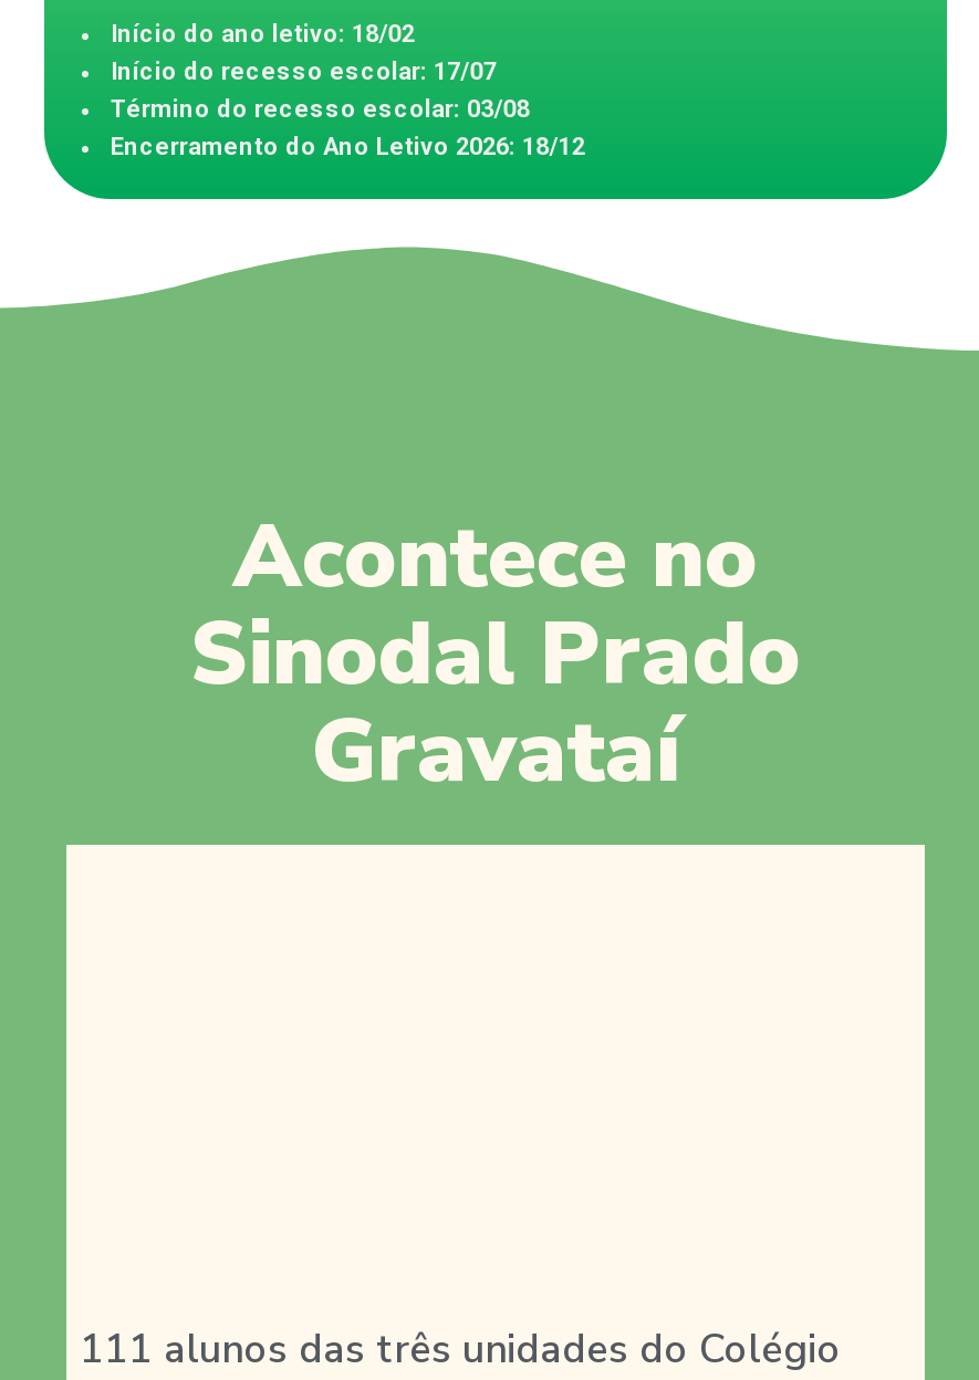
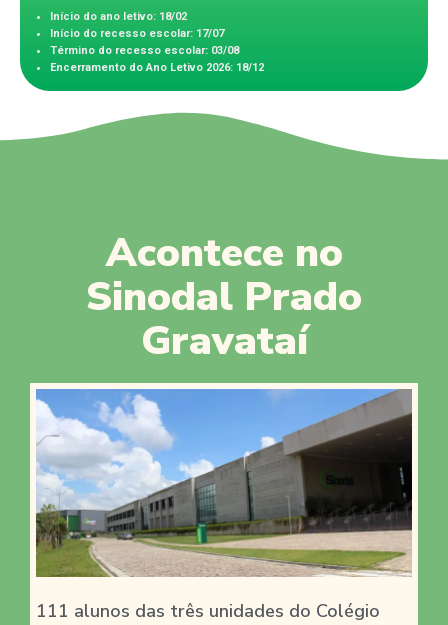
none -> [35,388,413,578] [image]

